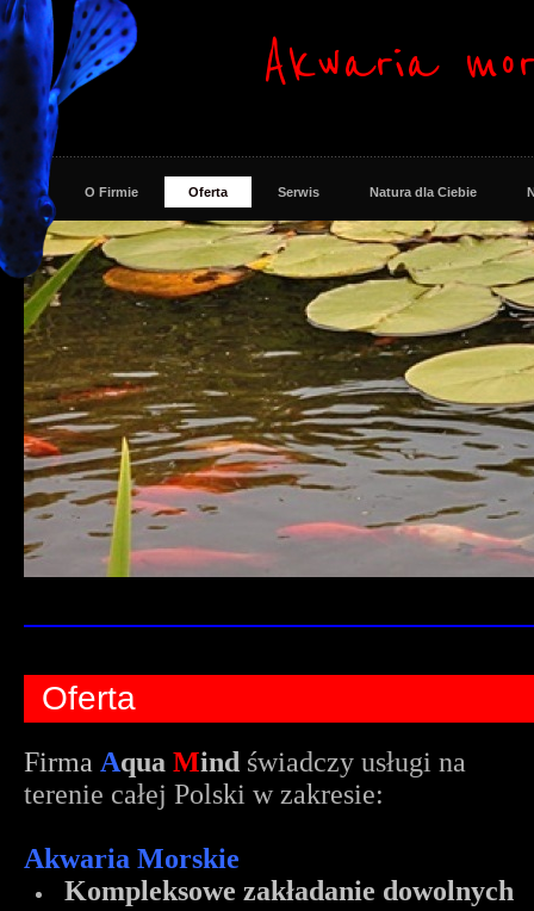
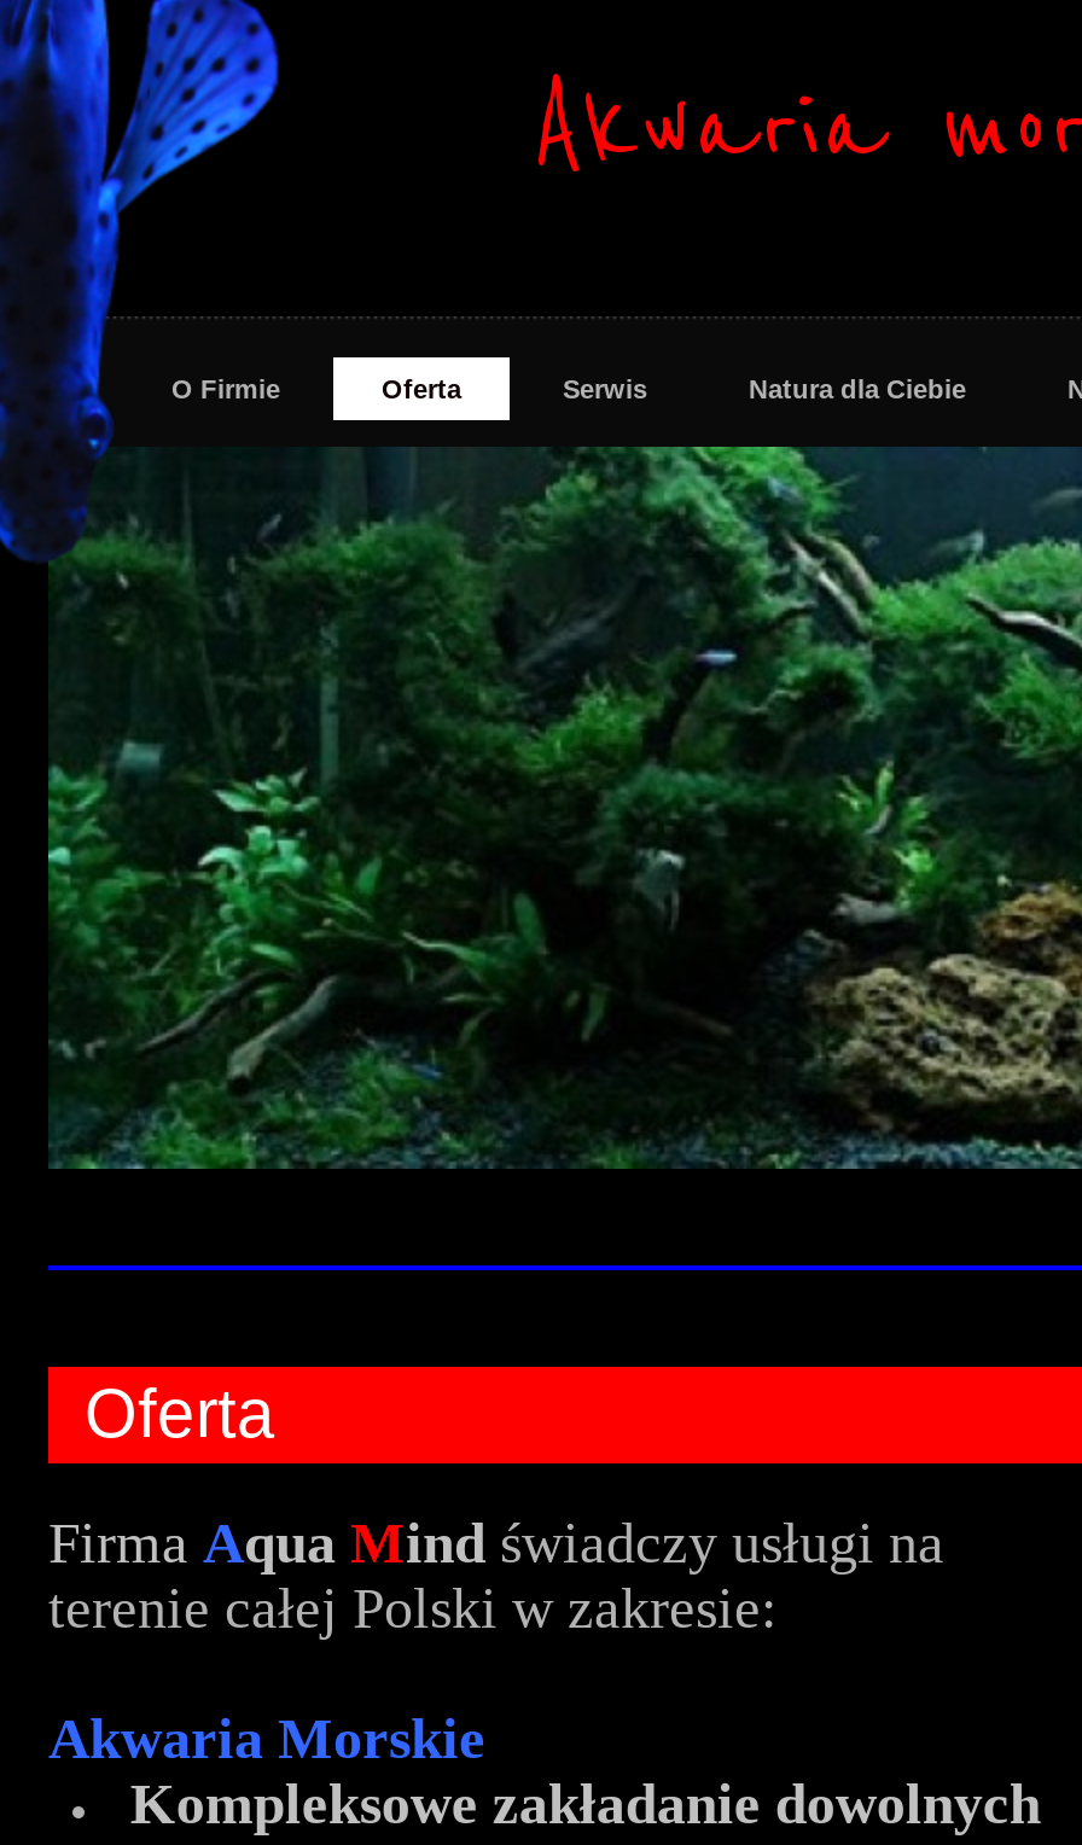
[23,219,530,578] [image] -> [46,444,1075,1169] [image]

